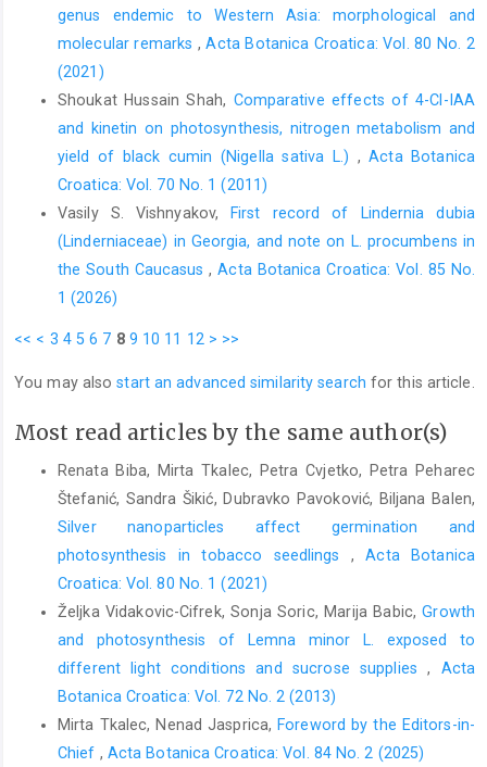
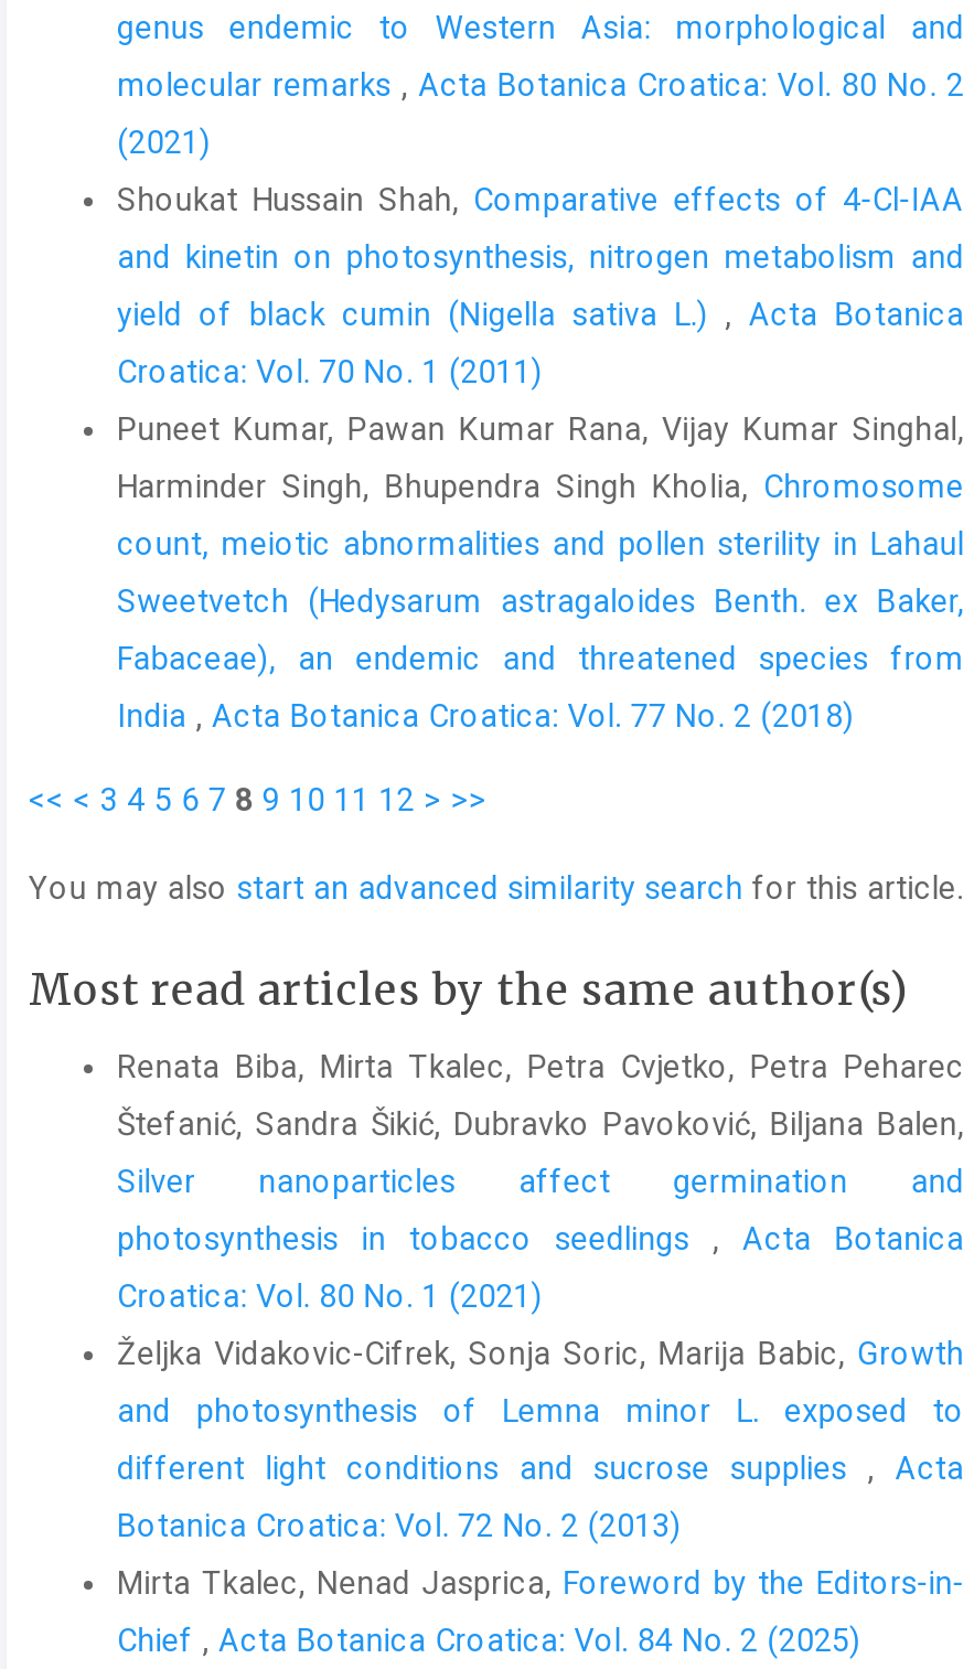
[58,205,475,307] Vasily S. Vishnyakov, First record of Lindernia dubia | (Linderniaceae) in Georgia, and note on L. procumbens in | the South Caucasus, Acta Botanica Croatica: Vol. 85 No. | 1 (2026) -> [117,413,964,735] Puneet Kumar, Pawan Kumar Rana, Vijay Kumar Singhal, | Harminder Singh, Bhupendra Singh Kholia, Chromosome | count, meiotic abnormalities and pollen sterility in Lahaul | Sweetvetch (Hedysarum astragaloides Benth. ex Baker, | Fabaceae), an endemic and threatened species from | India, Acta Botanica Croatica: Vol. 77 No. 2 (2018)

